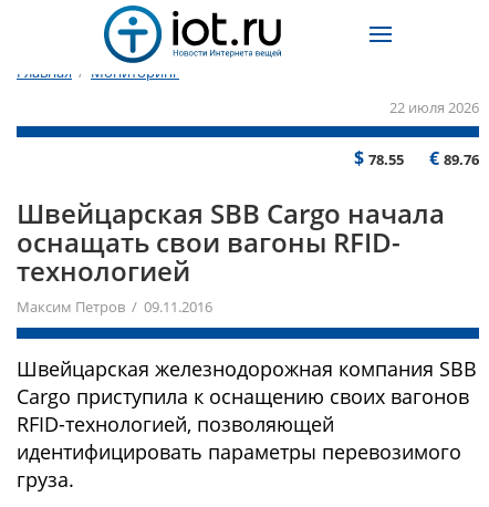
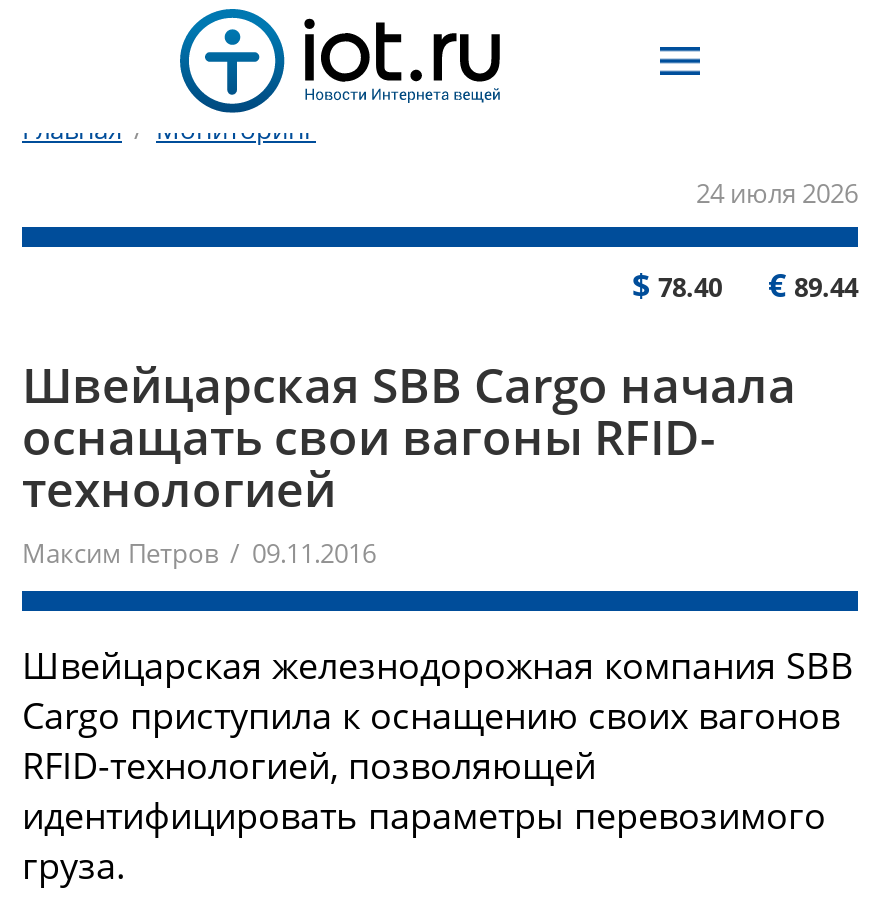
[389,97,479,117] 22 июля 2026 -> [696,175,858,211] 24 июля 2026
[354,146,404,170] $78.55 -> [632,263,722,307] $78.40
[429,146,479,170] €89.76 -> [768,263,858,307] €89.44

